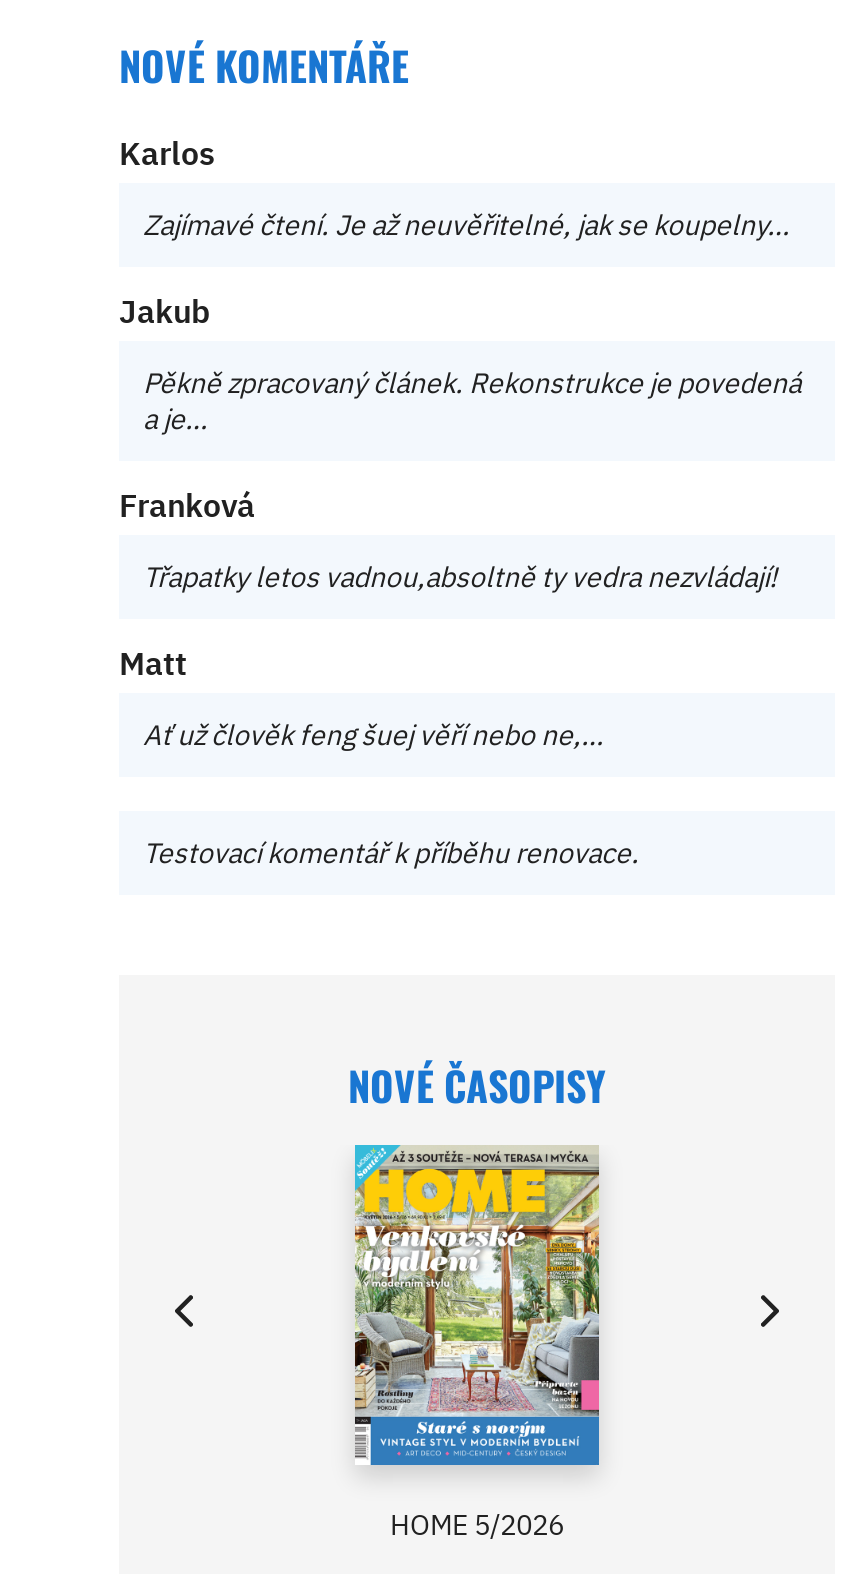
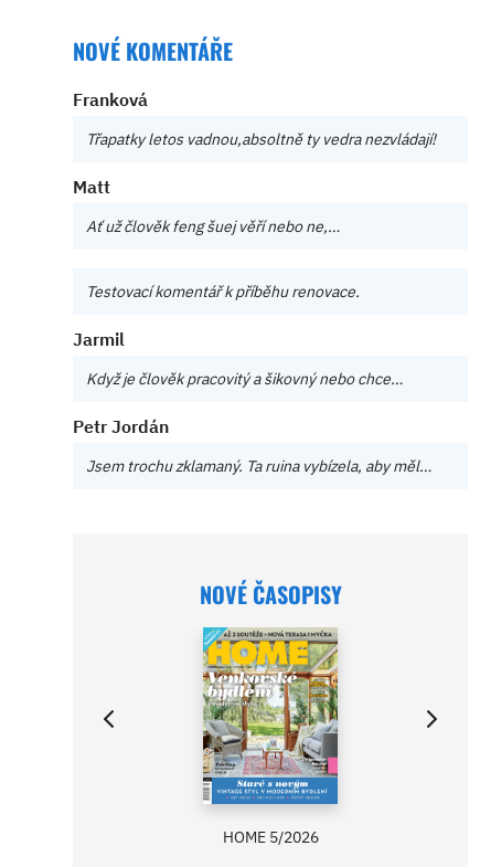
[119,132,801,436] Karlos | Zajímavé čtení. Je až neuvěřitelné, jak se koupelny… | Jakub | Pěkně zpracovaný článek. Rekonstrukce je povedená | a je… -> none
moved [119,484,777,870] -> [73,88,436,301]: Franková | Třapatky letos vadnou,absoltně ty vedra nezvládají! | Matt | Ať už člověk feng šuej věří nebo ne,… | Testovací komentář k příběhu renovace.
none -> [73,327,431,475] Jarmil | Když je člověk pracovitý a šikovný nebo chce… | Petr Jordán | Jsem trochu zklamaný. Ta ruina vybízela, aby měl…

